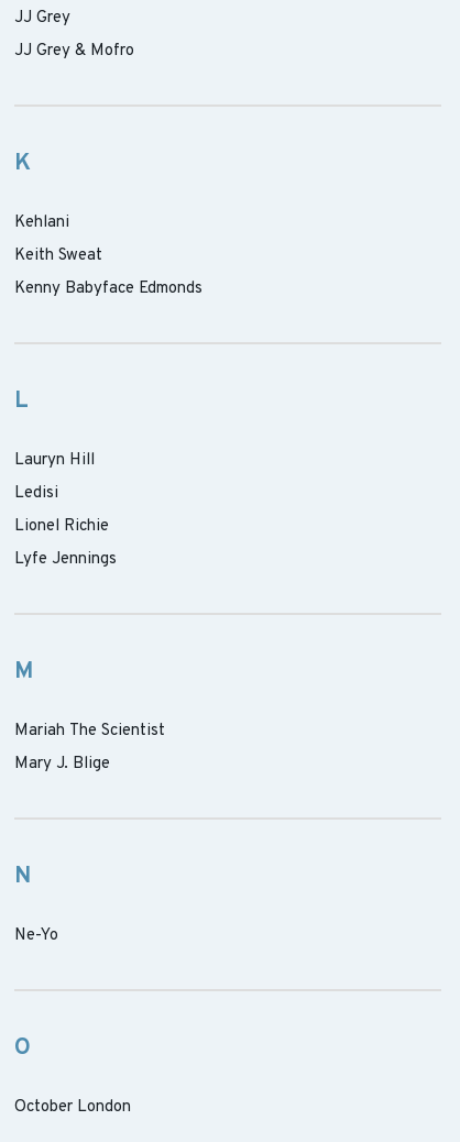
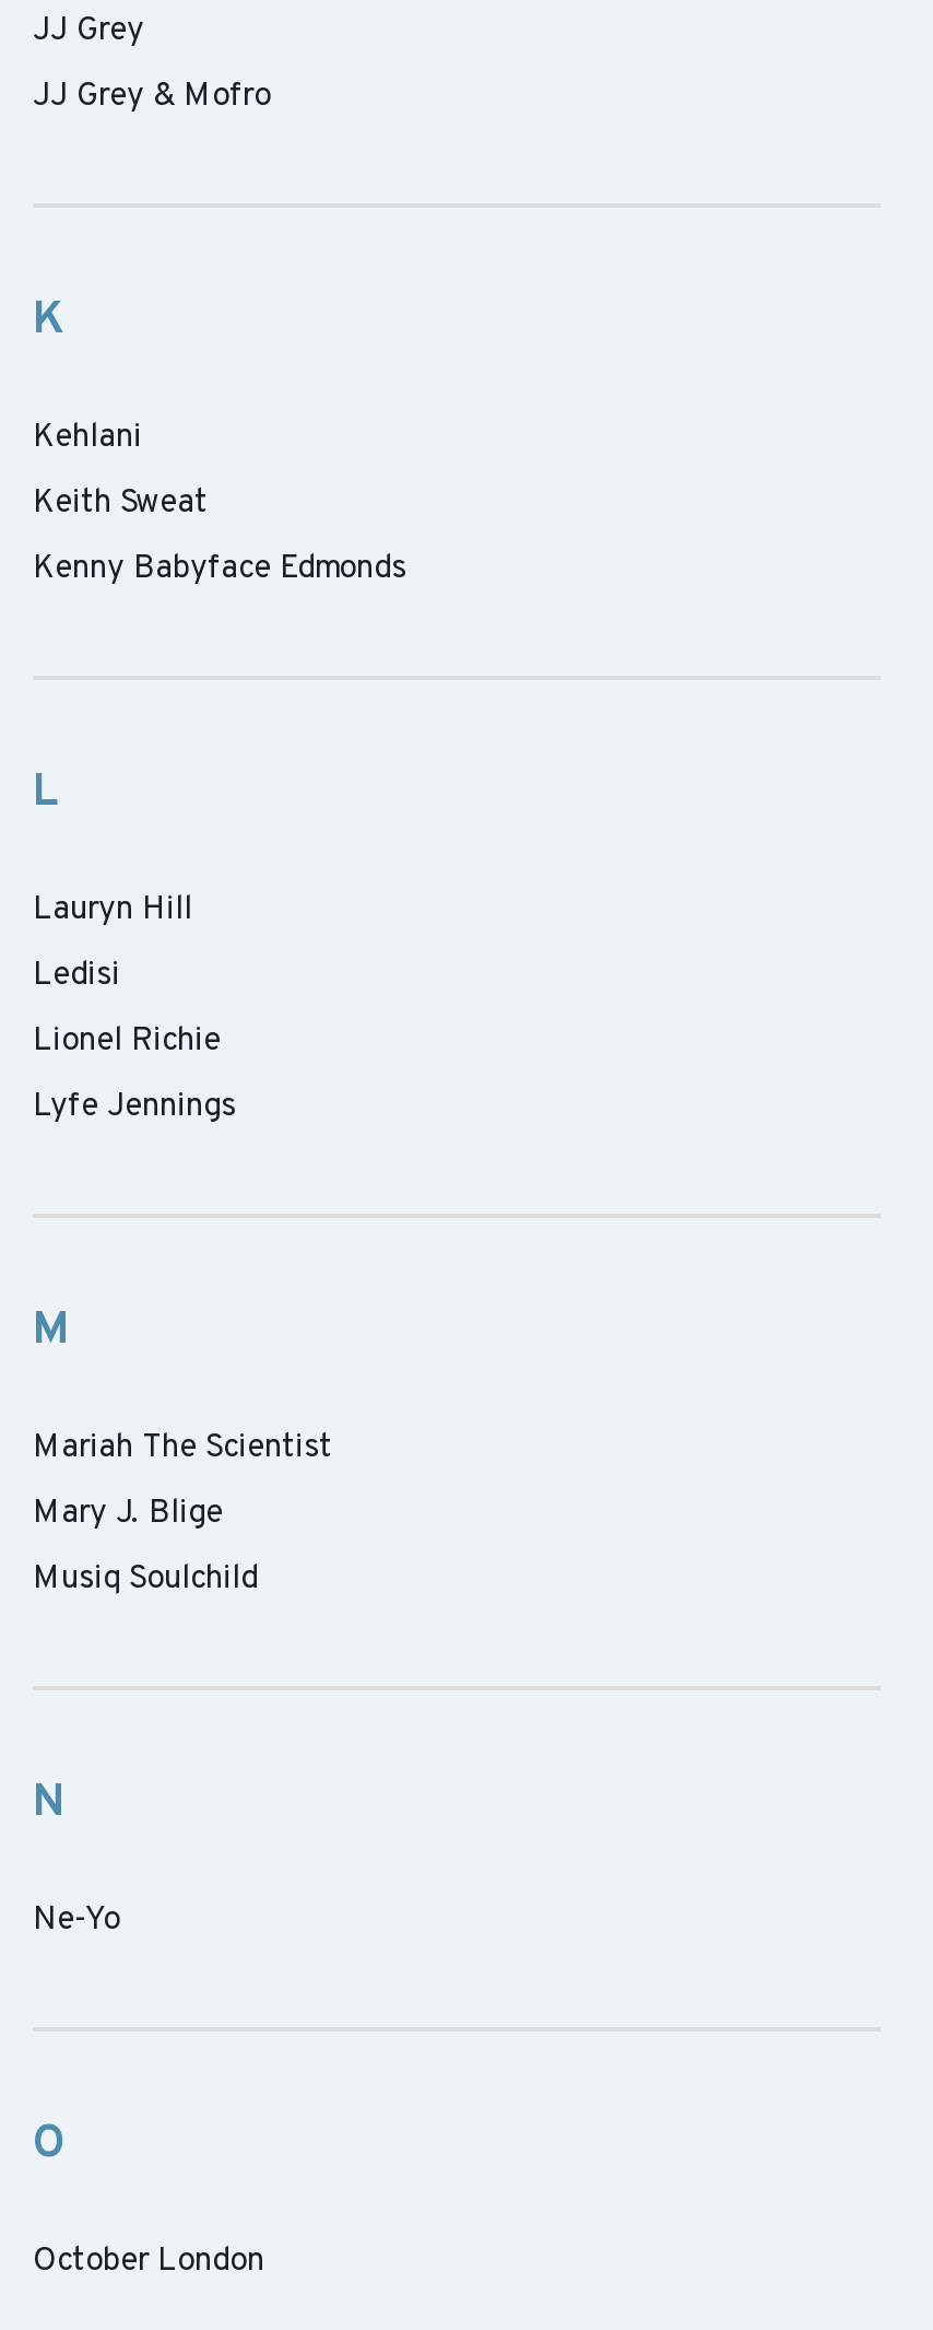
none -> [33,1559,258,1601] Musiq Soulchild

